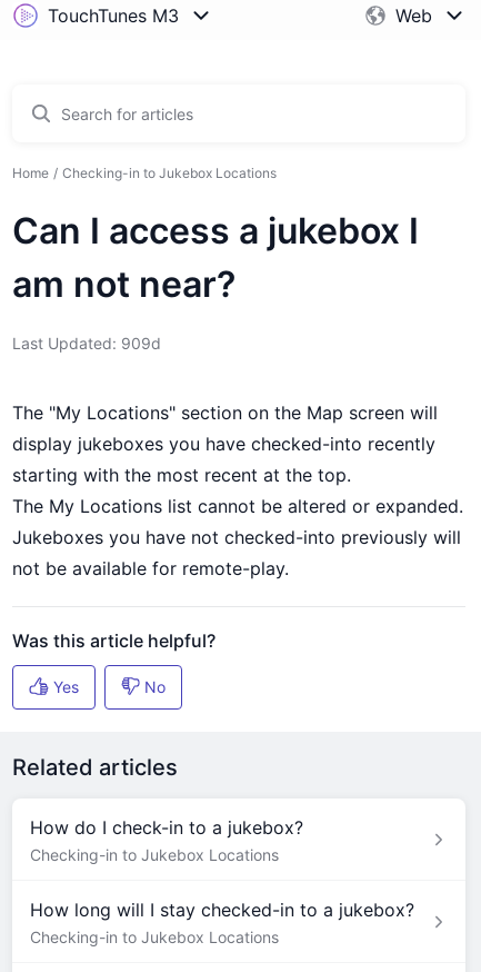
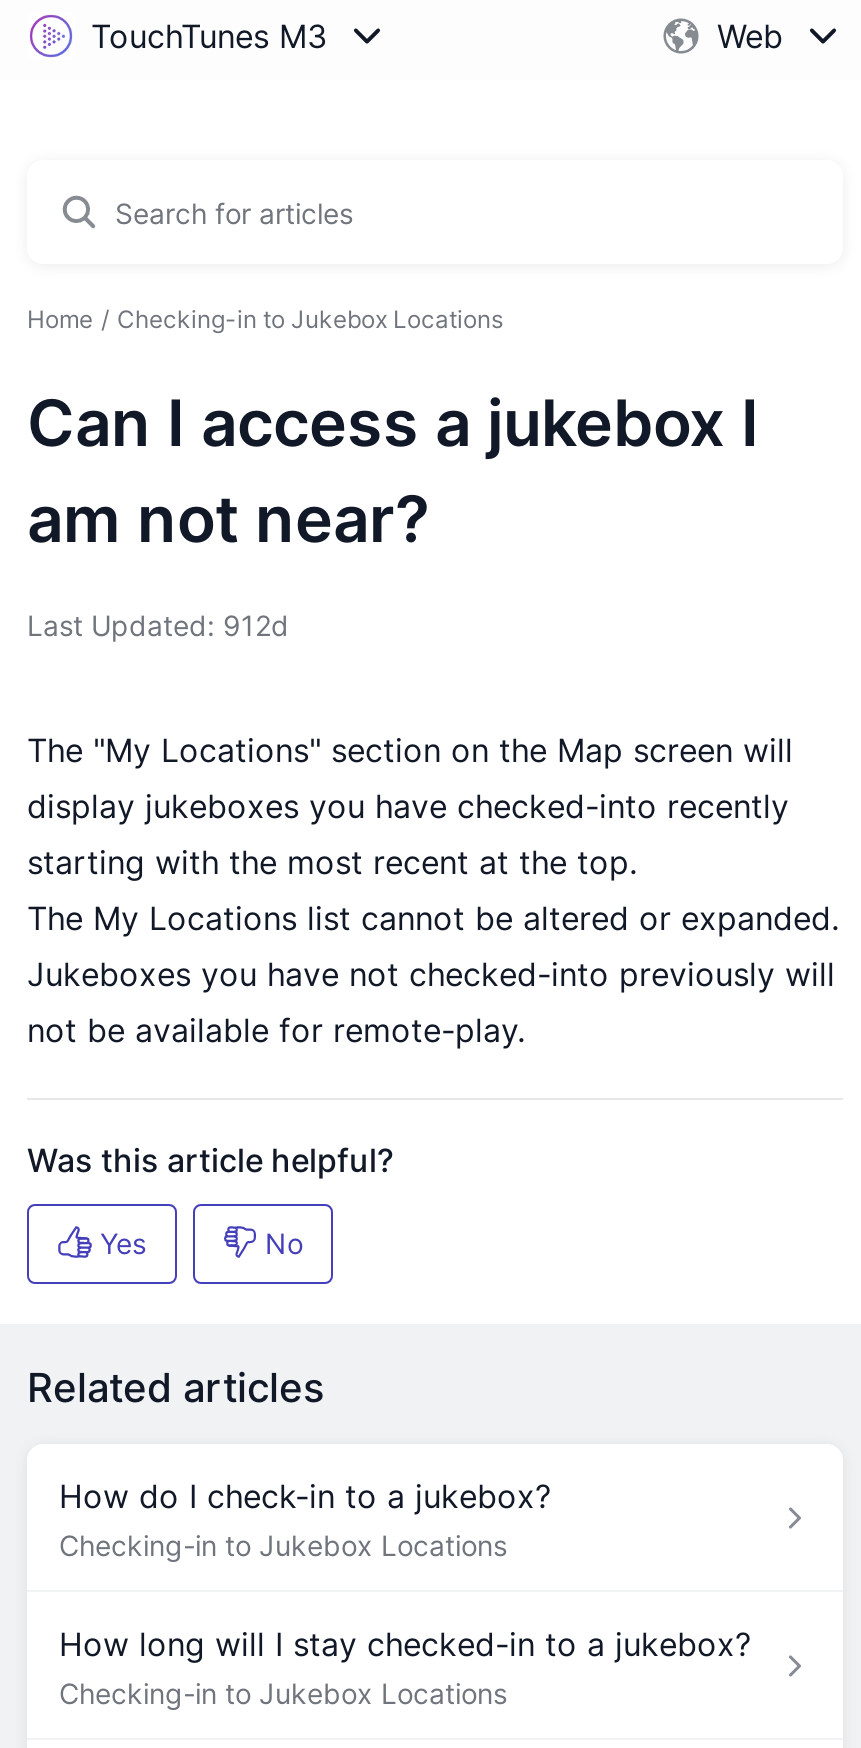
[12,334,161,353] Last Updated: 909d -> [27,608,289,642] Last Updated: 912d

